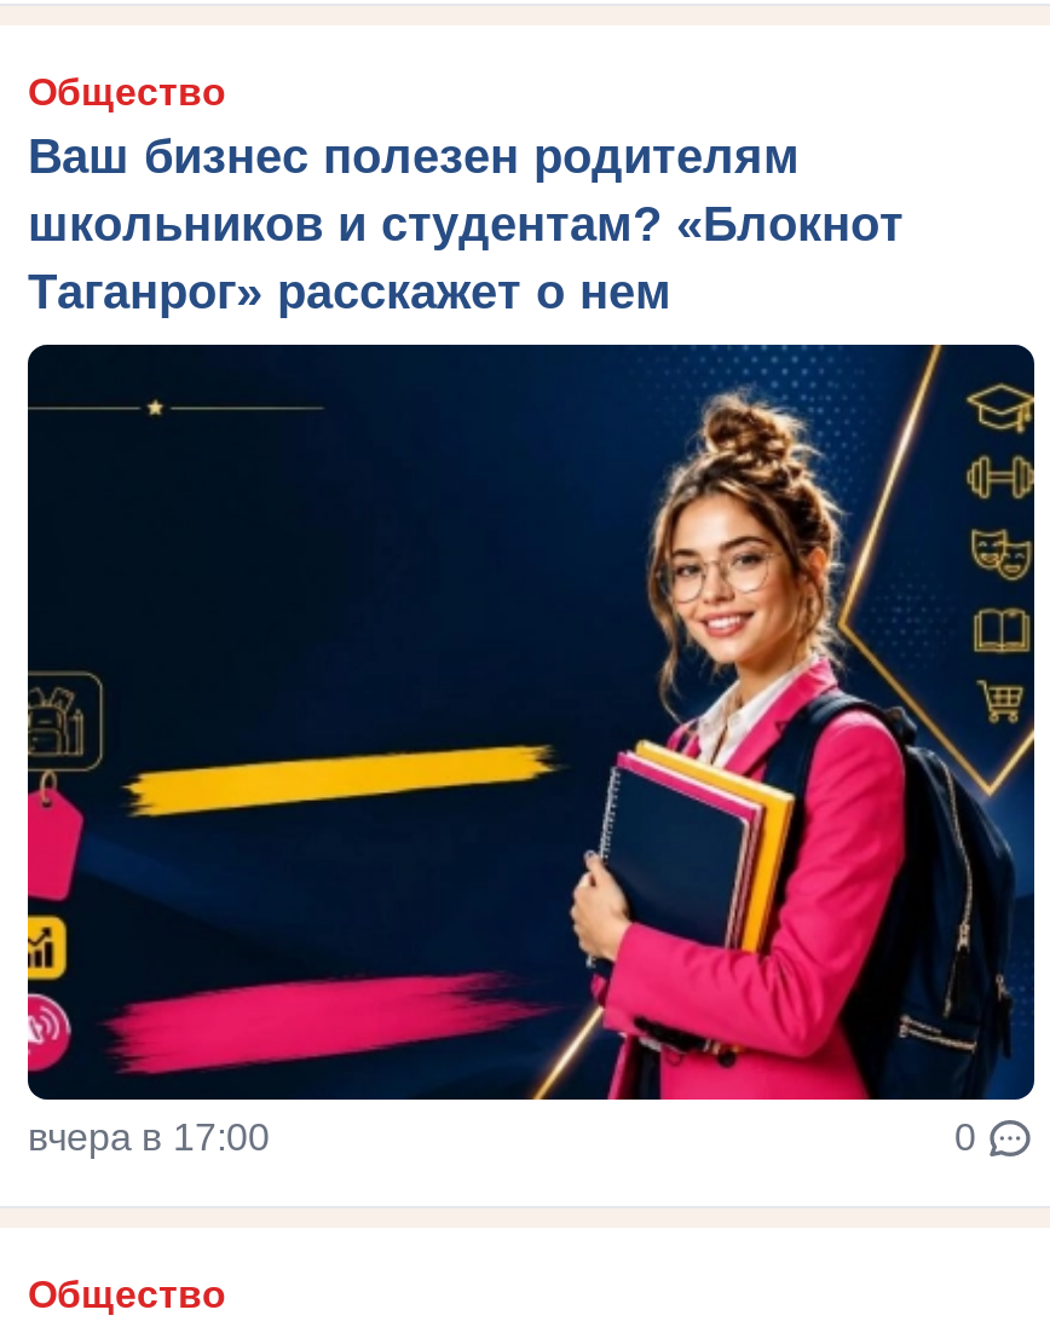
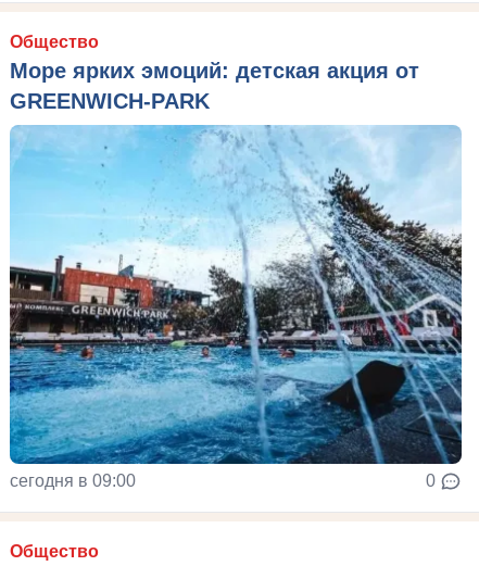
[28,129,904,318] Ваш бизнес полезен родителям | школьников и студентам? «Блокнот | Таганрог» расскажет о нем -> [10,59,419,113] Море ярких эмоций: детская акция от | GREENWICH-PARK
[25,342,1037,1158] [image] | вчера в 17:00 -> [9,125,463,490] [image] | сегодня в 09:00

